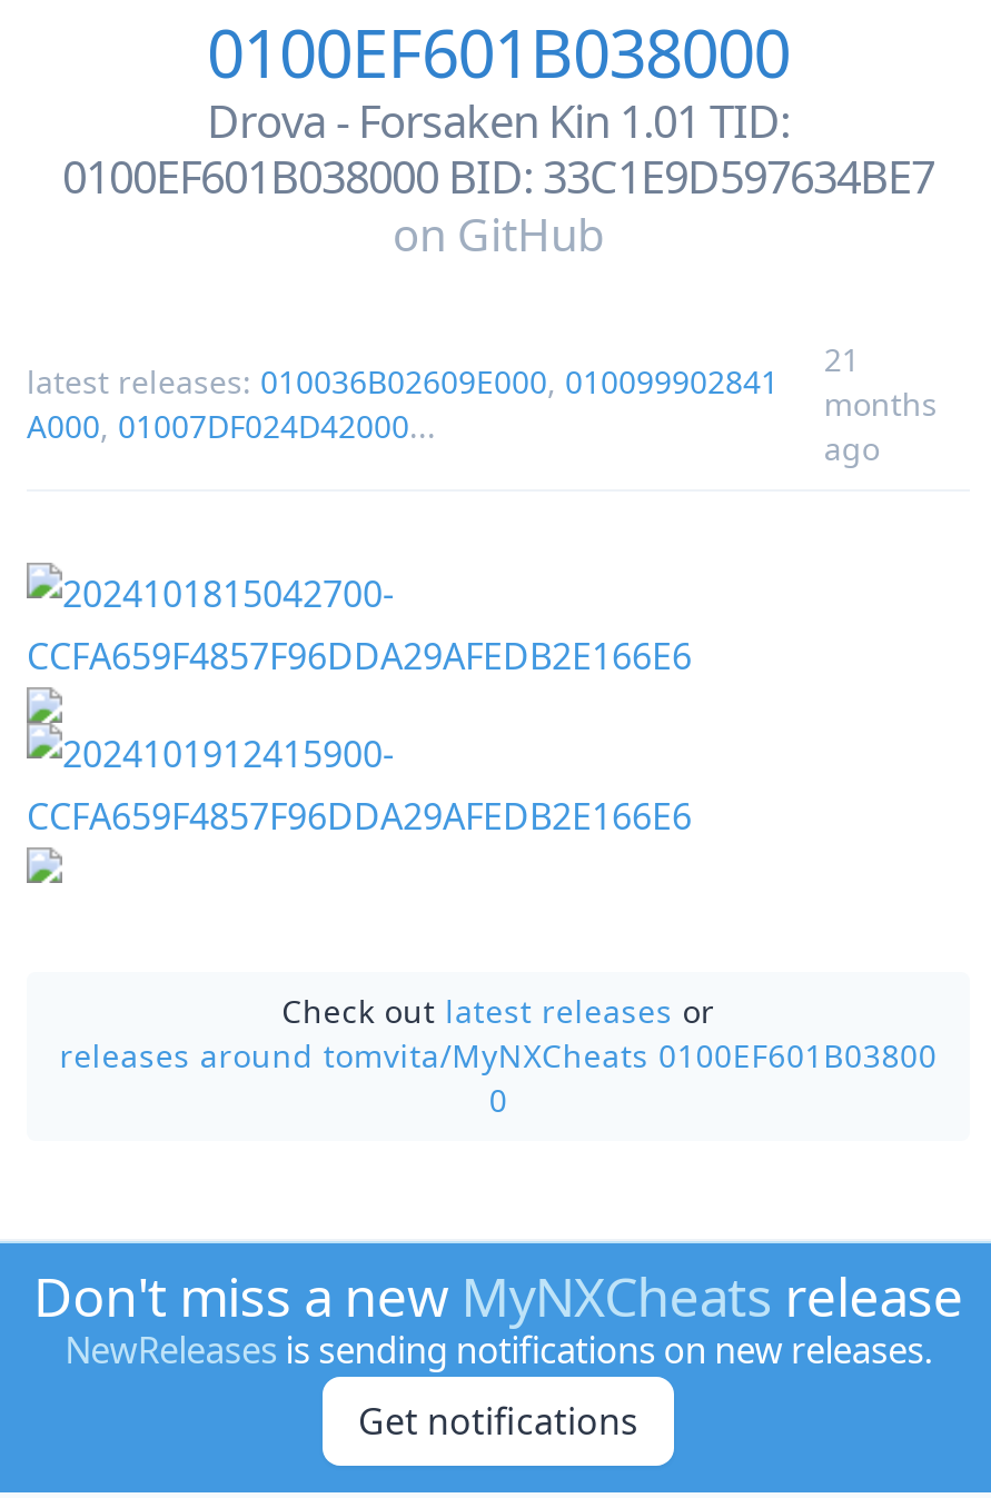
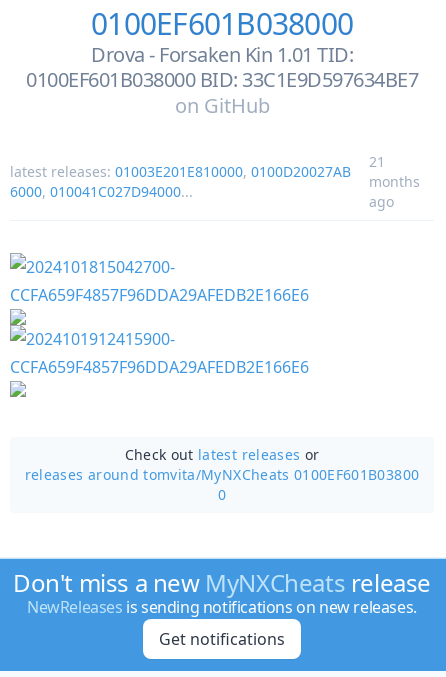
[27,360,779,446] latest releases: 010036B02609E000, 010099902841 | A000, 01007DF024D42000... -> [10,162,351,201] latest releases: 01003E201E810000, 0100D20027AB | 6000, 010041C027D94000...

